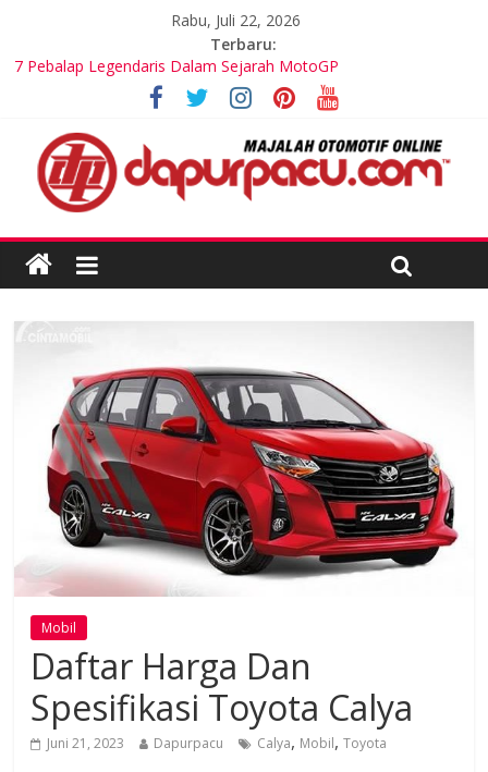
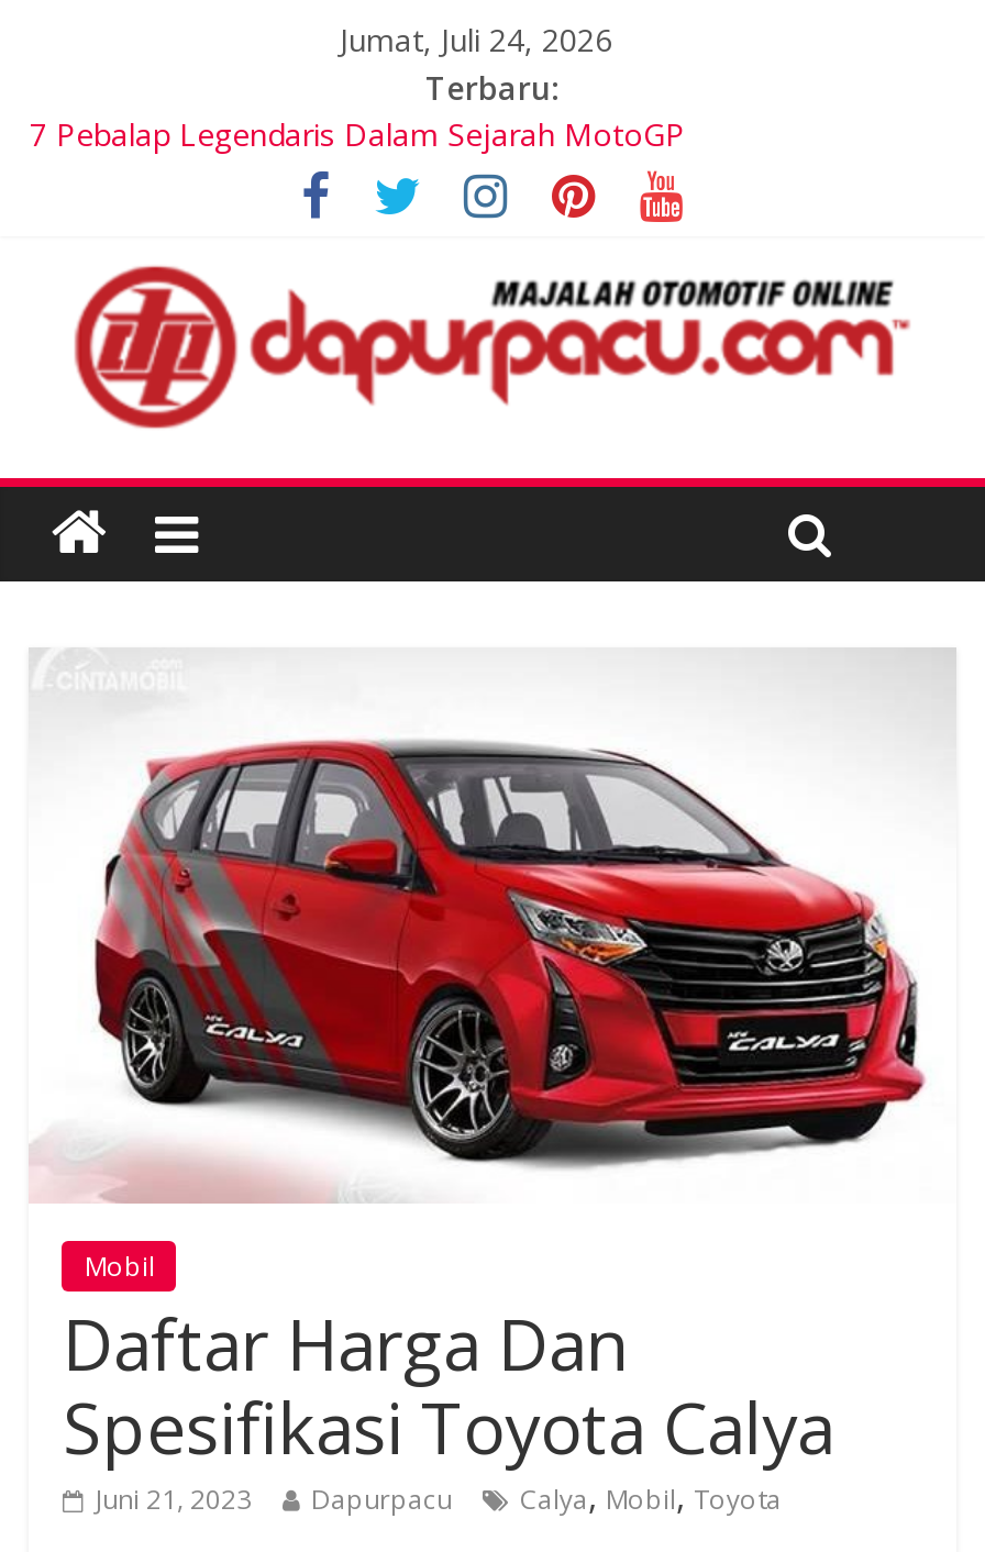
[171,10,301,30] Rabu, Juli 22, 2026 -> [340,19,612,60] Jumat, Juli 24, 2026

